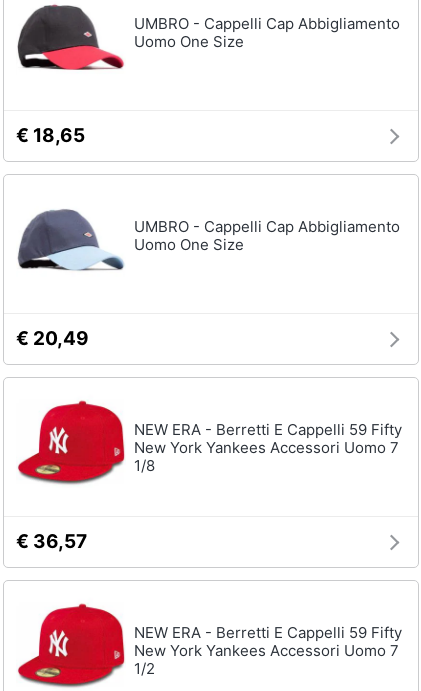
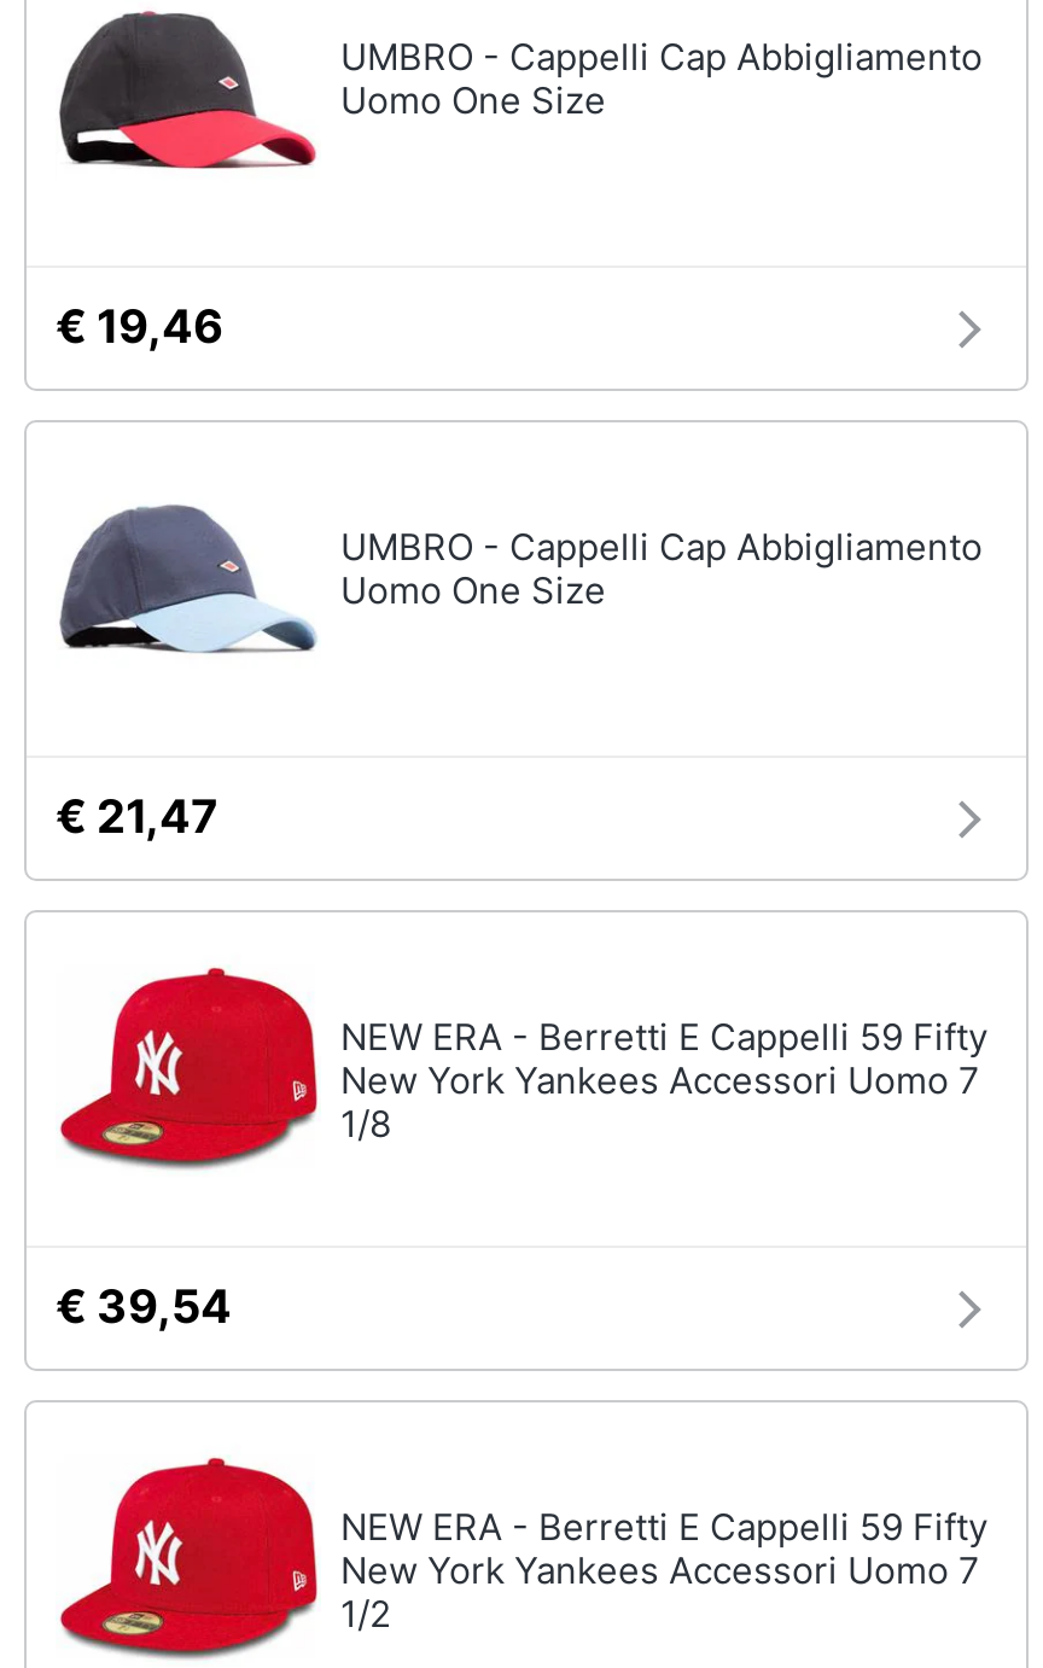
[16,124,85,147] € 18,65 -> [56,299,225,355] € 19,46
[16,327,89,350] € 20,49 -> [56,789,217,845] € 21,47
[16,530,87,553] € 36,57 -> [56,1279,232,1335] € 39,54

